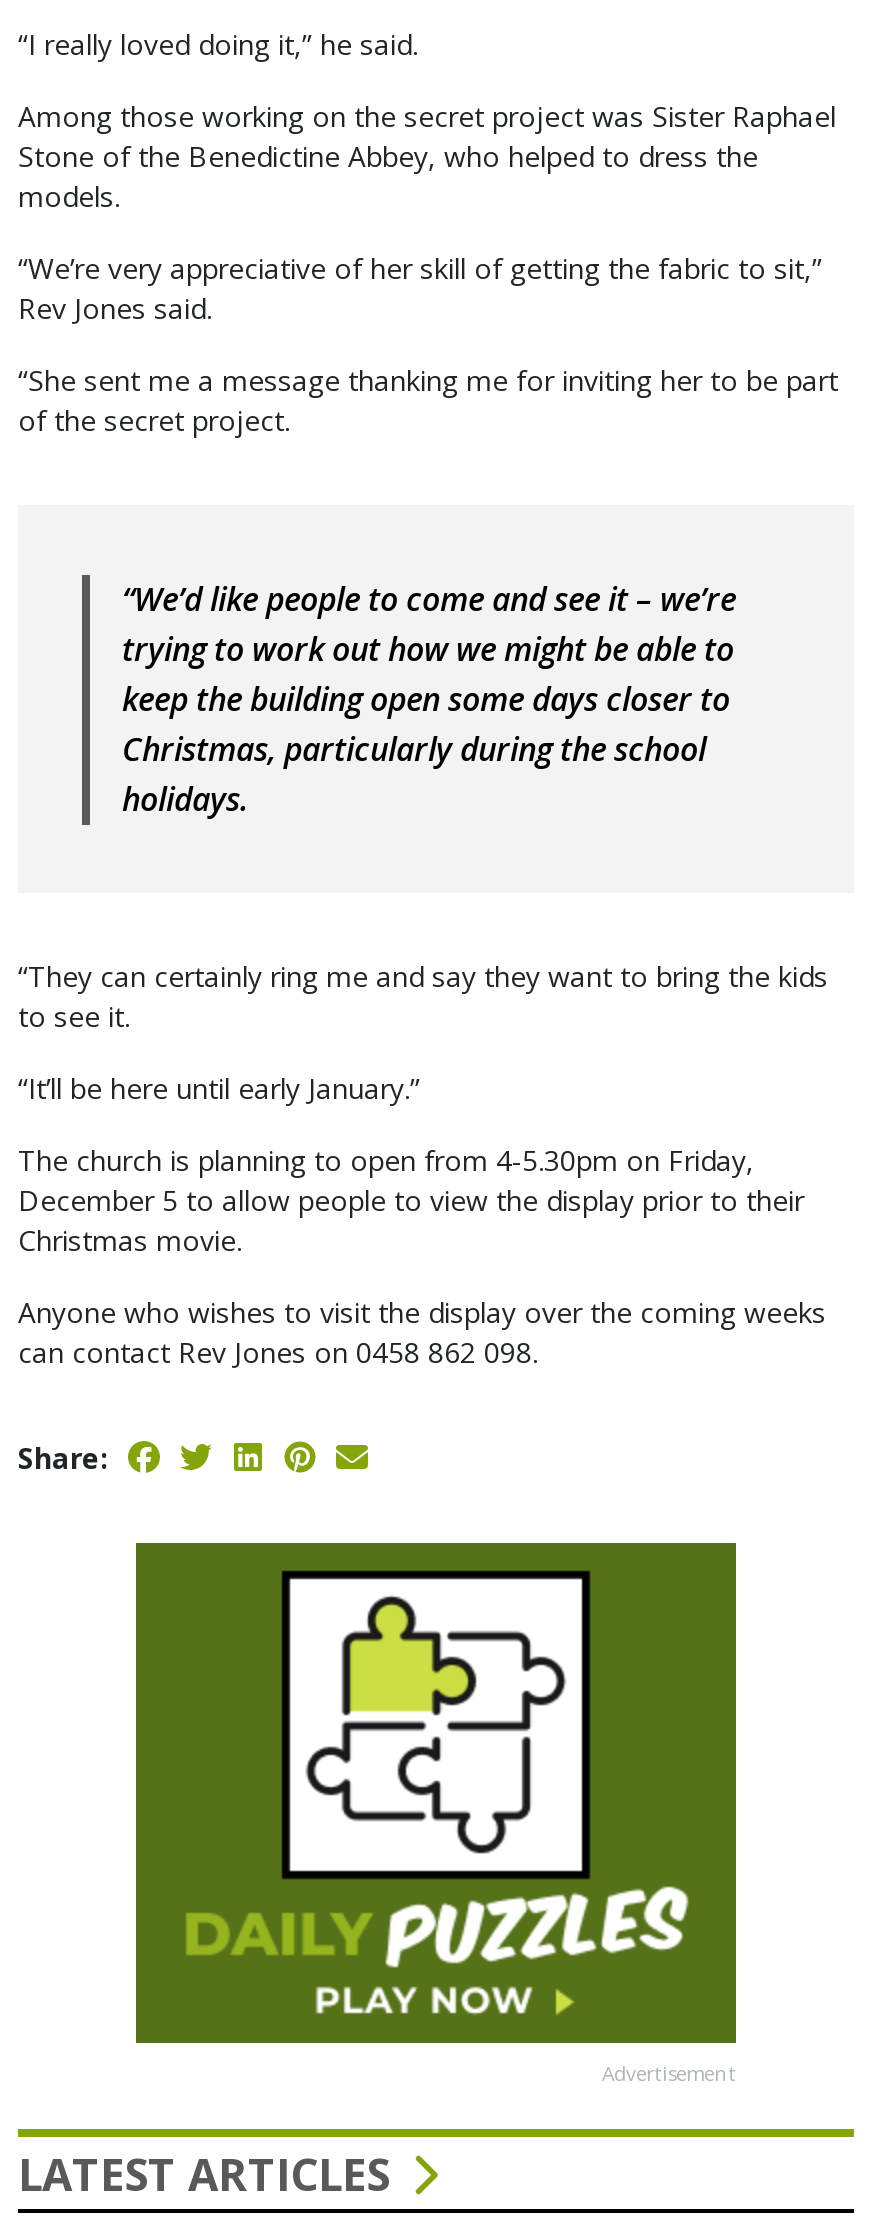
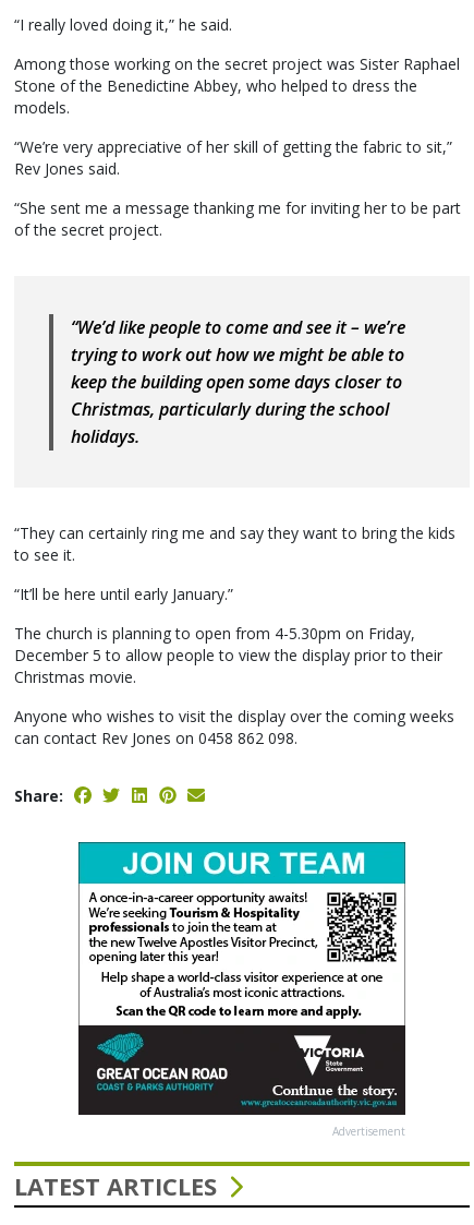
[134,1541,738,2043] [image] -> [77,841,406,1115] [image]

